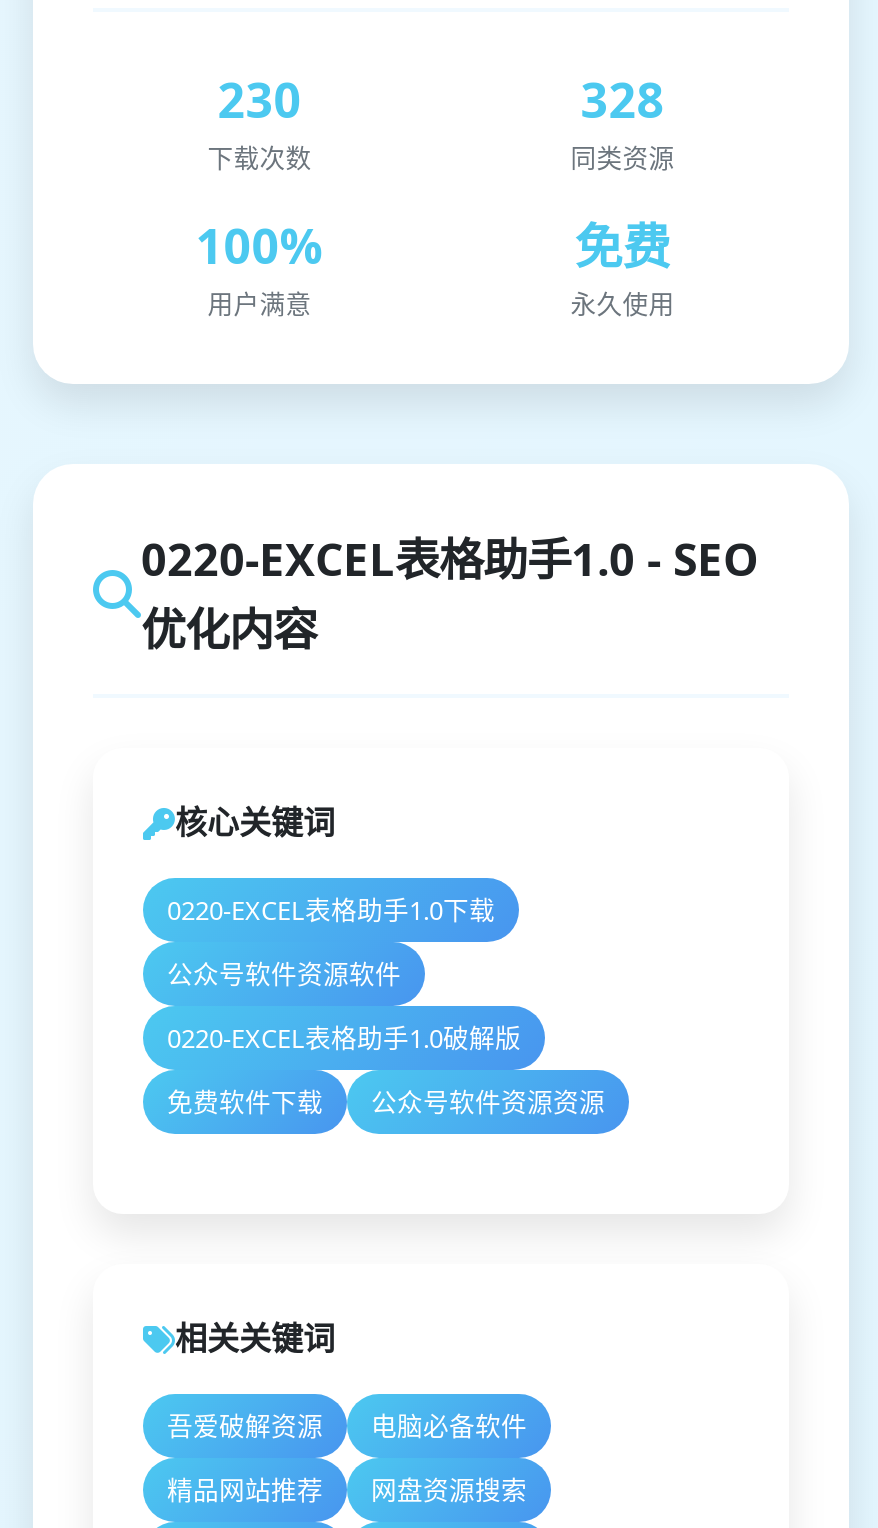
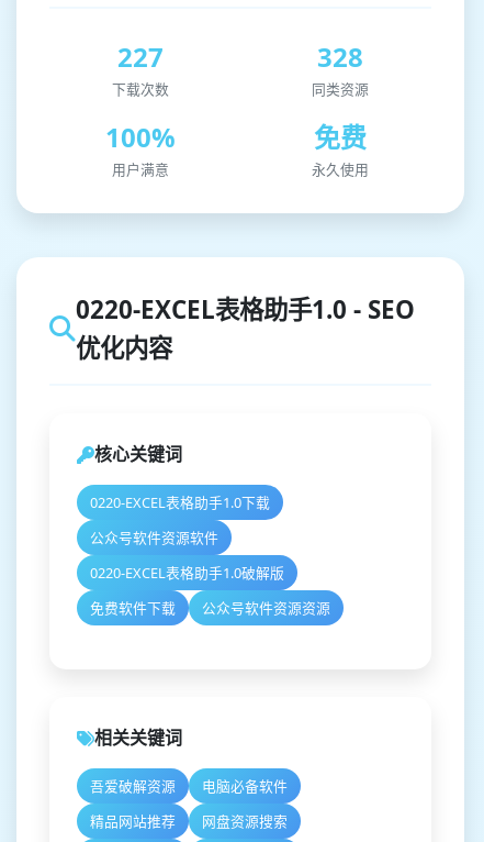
[217,66,301,132] 230 -> [118,38,164,75] 227

